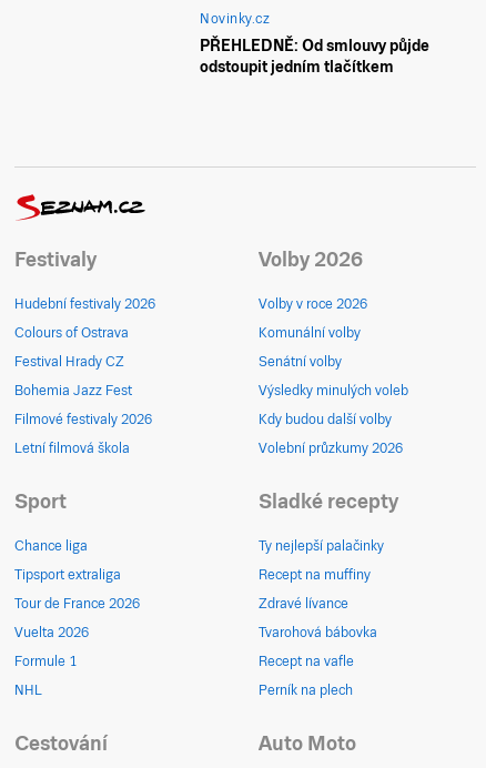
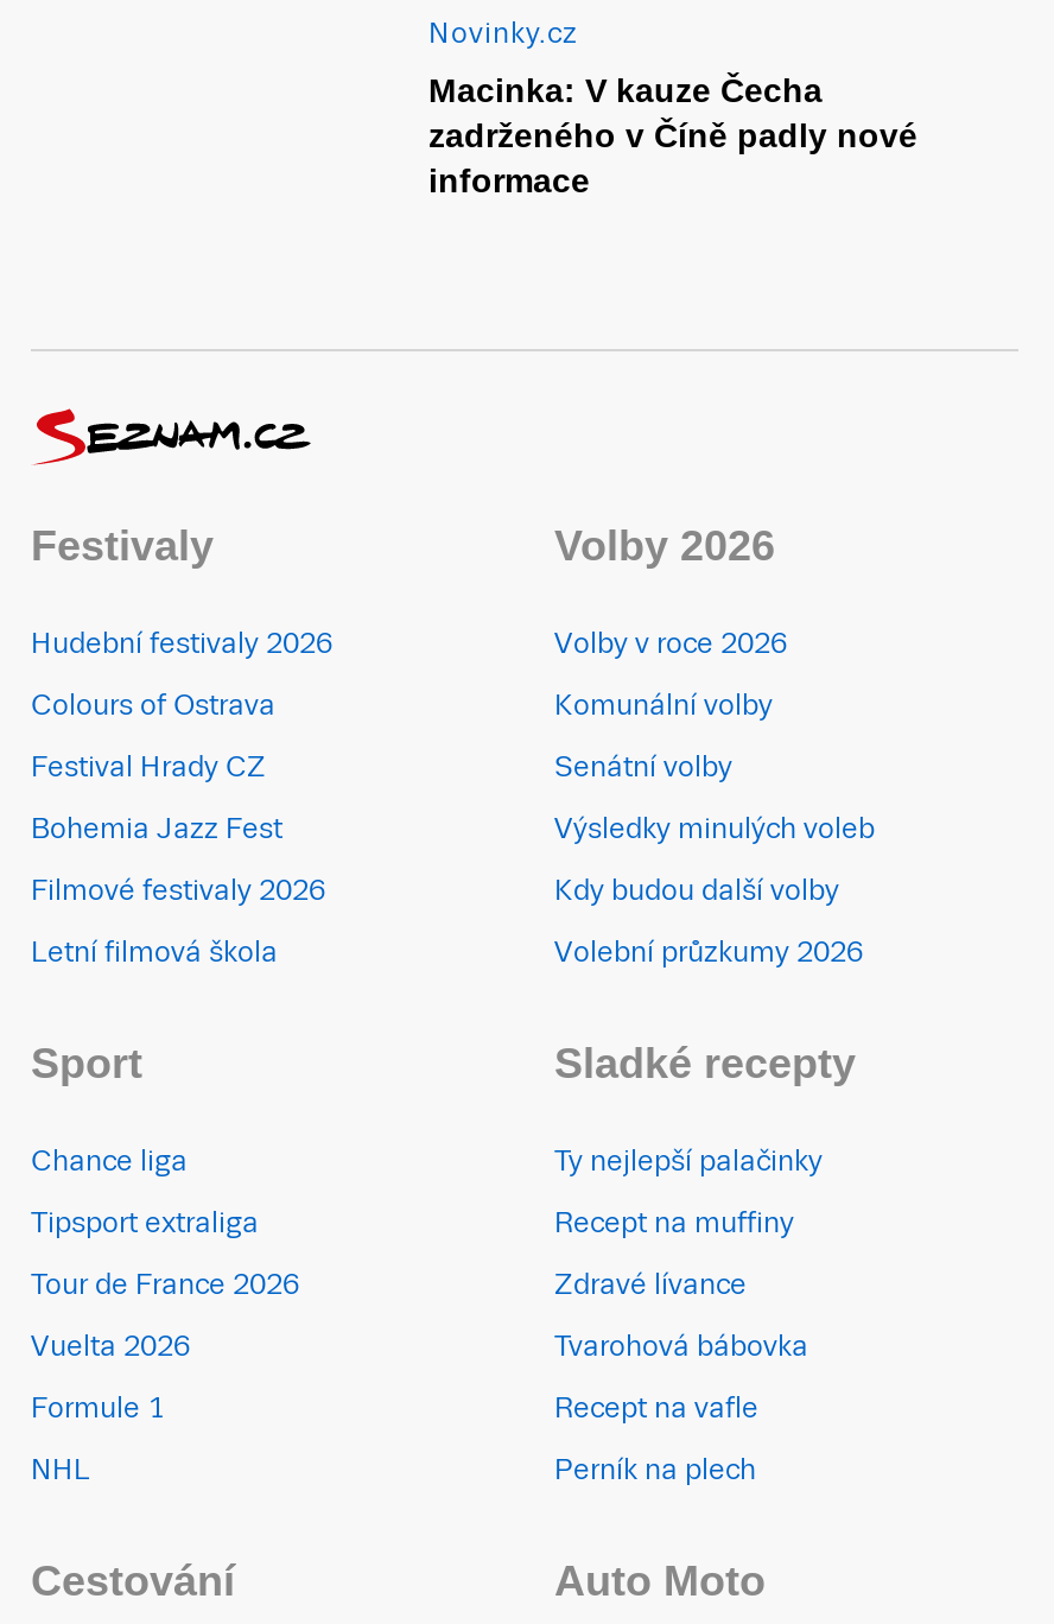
[200,37,430,76] PŘEHLEDNĚ: Od smlouvy půjde | odstoupit jedním tlačítkem -> [428,72,918,200] Macinka: V kauze Čecha | zadrženého v Číně padly nové | informace

